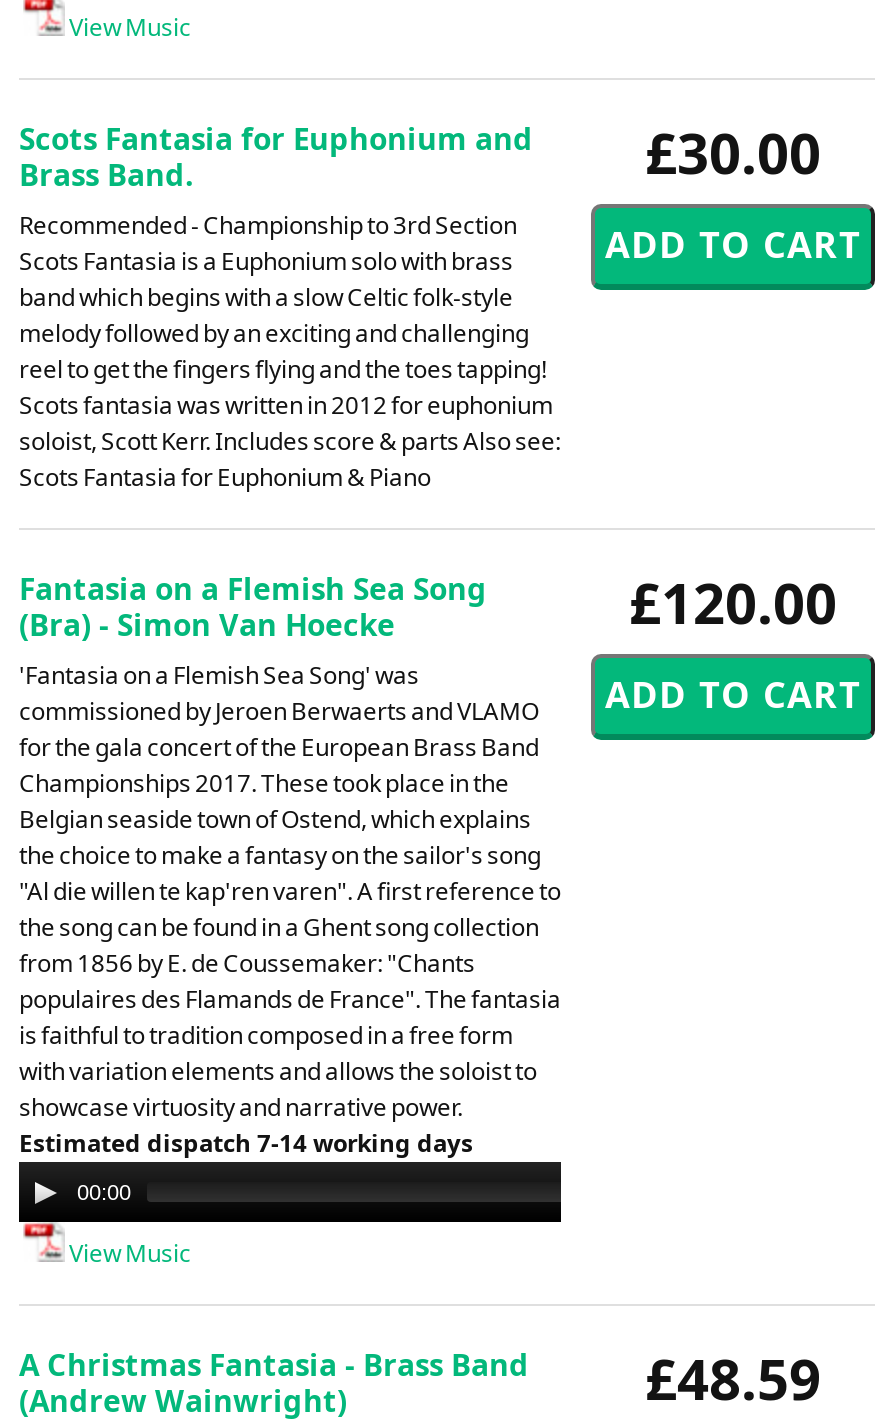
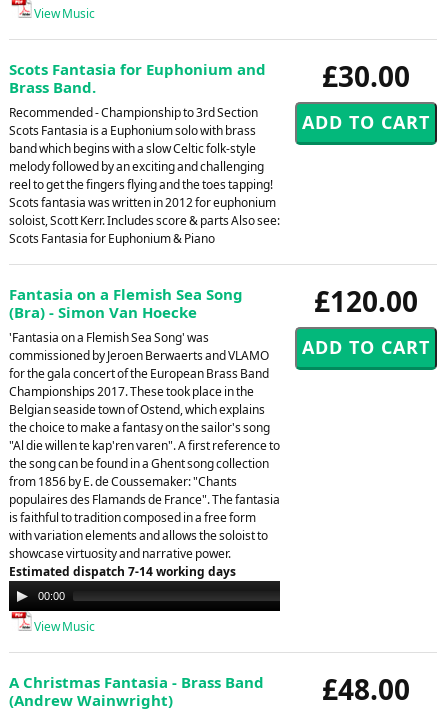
[645,1340,821,1416] £48.59 -> [322,670,410,708] £48.00

